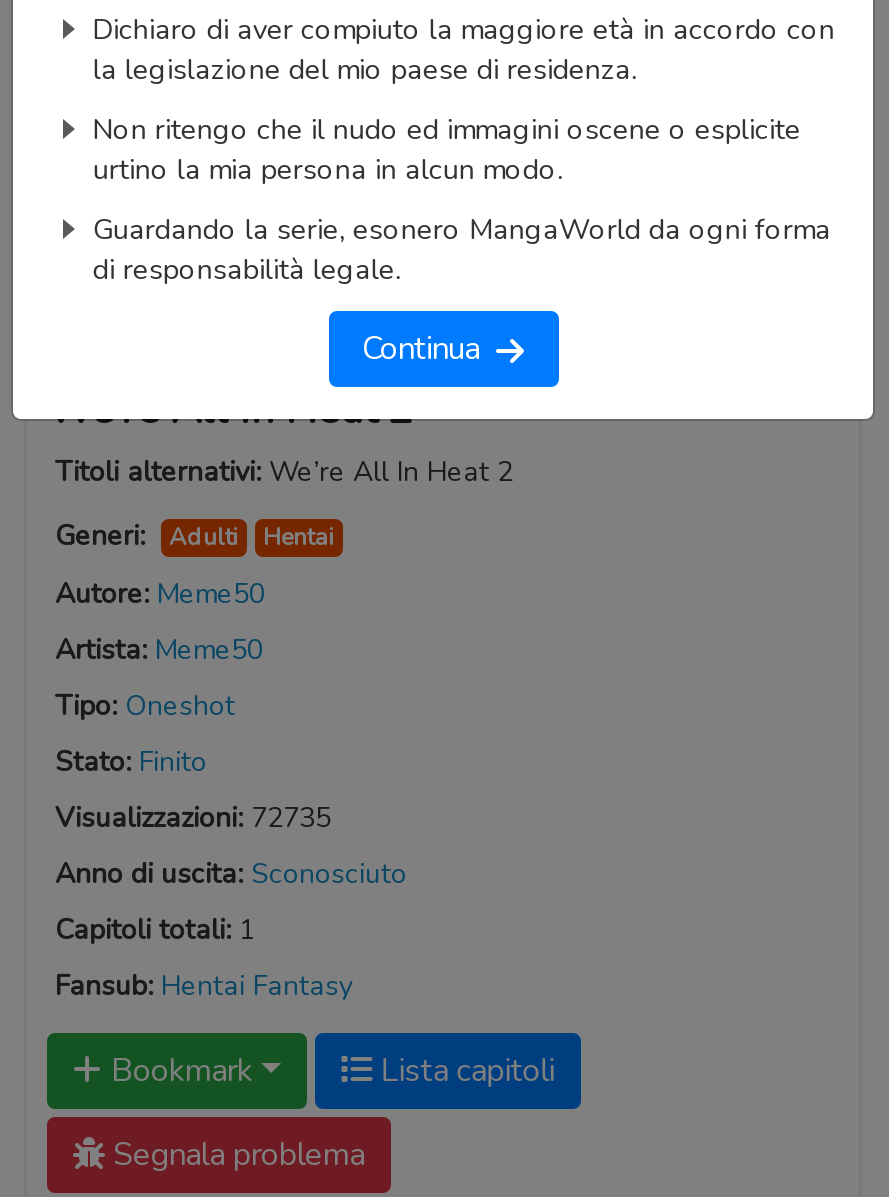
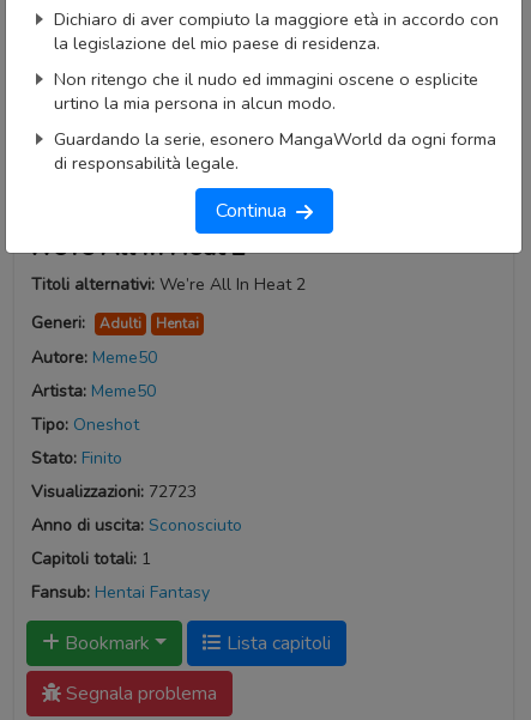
[55,799,331,837] Visualizzazioni: 72735 -> [31,481,197,503] Visualizzazioni: 72723

